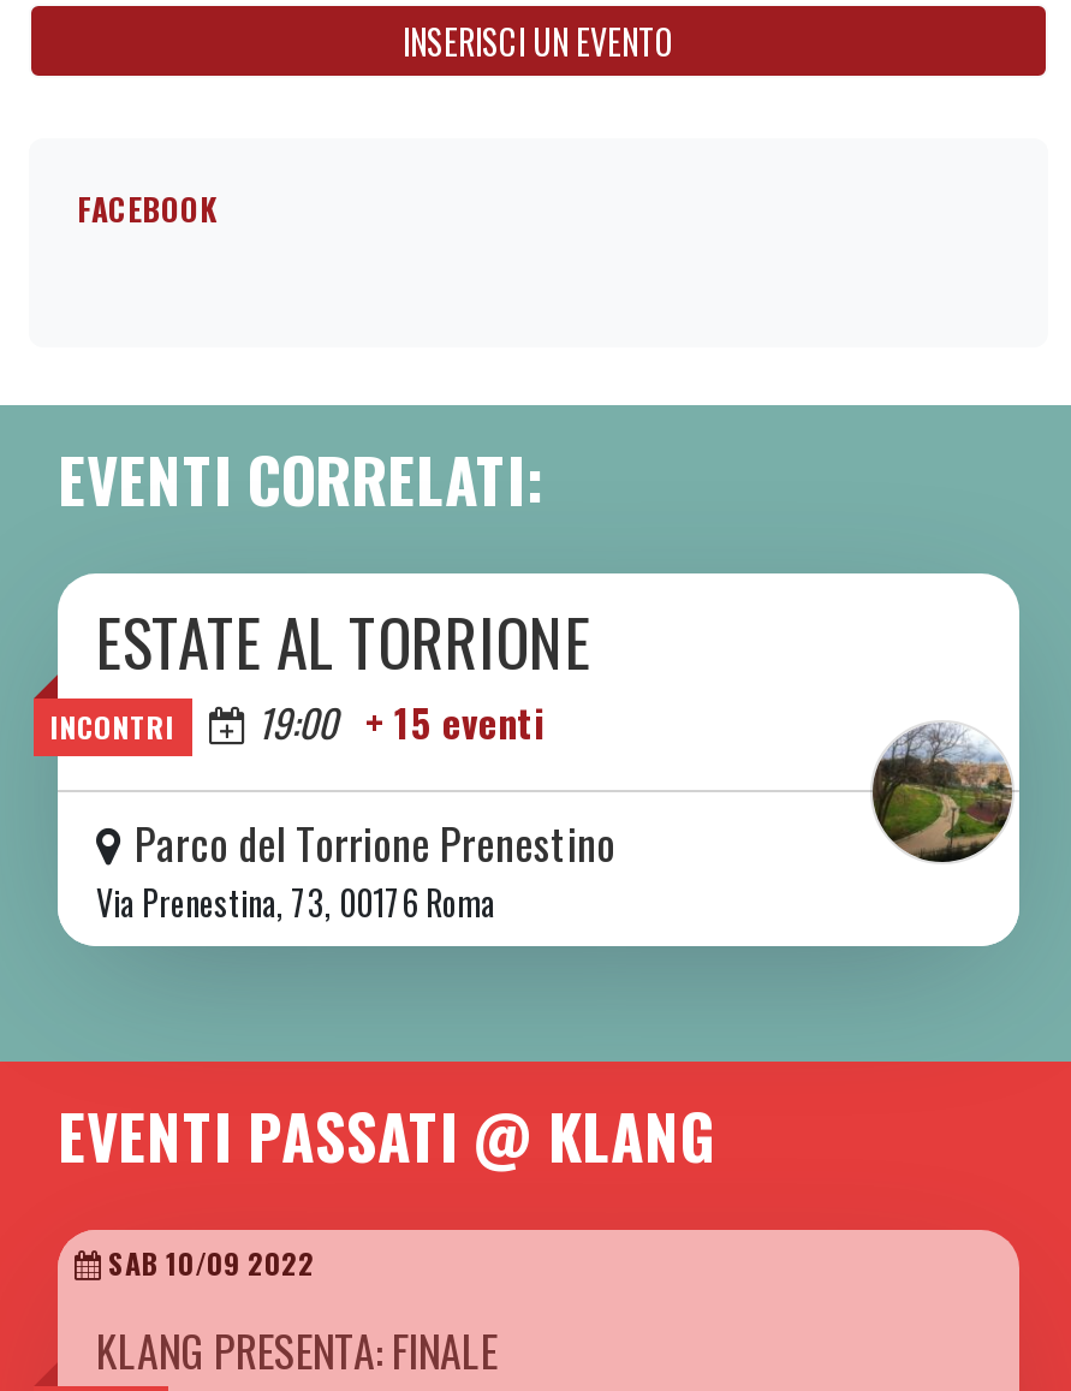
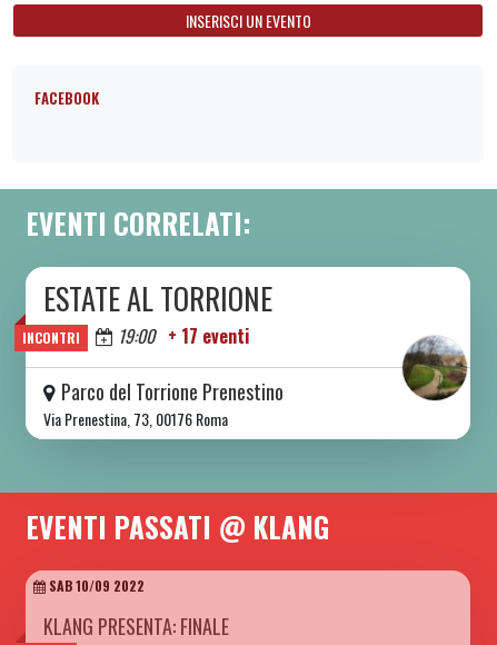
[248,693,543,751] 19:00 + 15 eventi -> [113,322,249,349] 19:00 + 17 eventi

